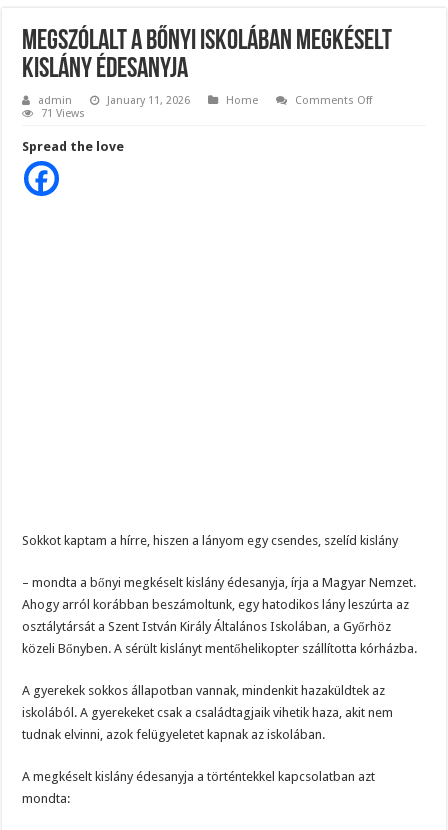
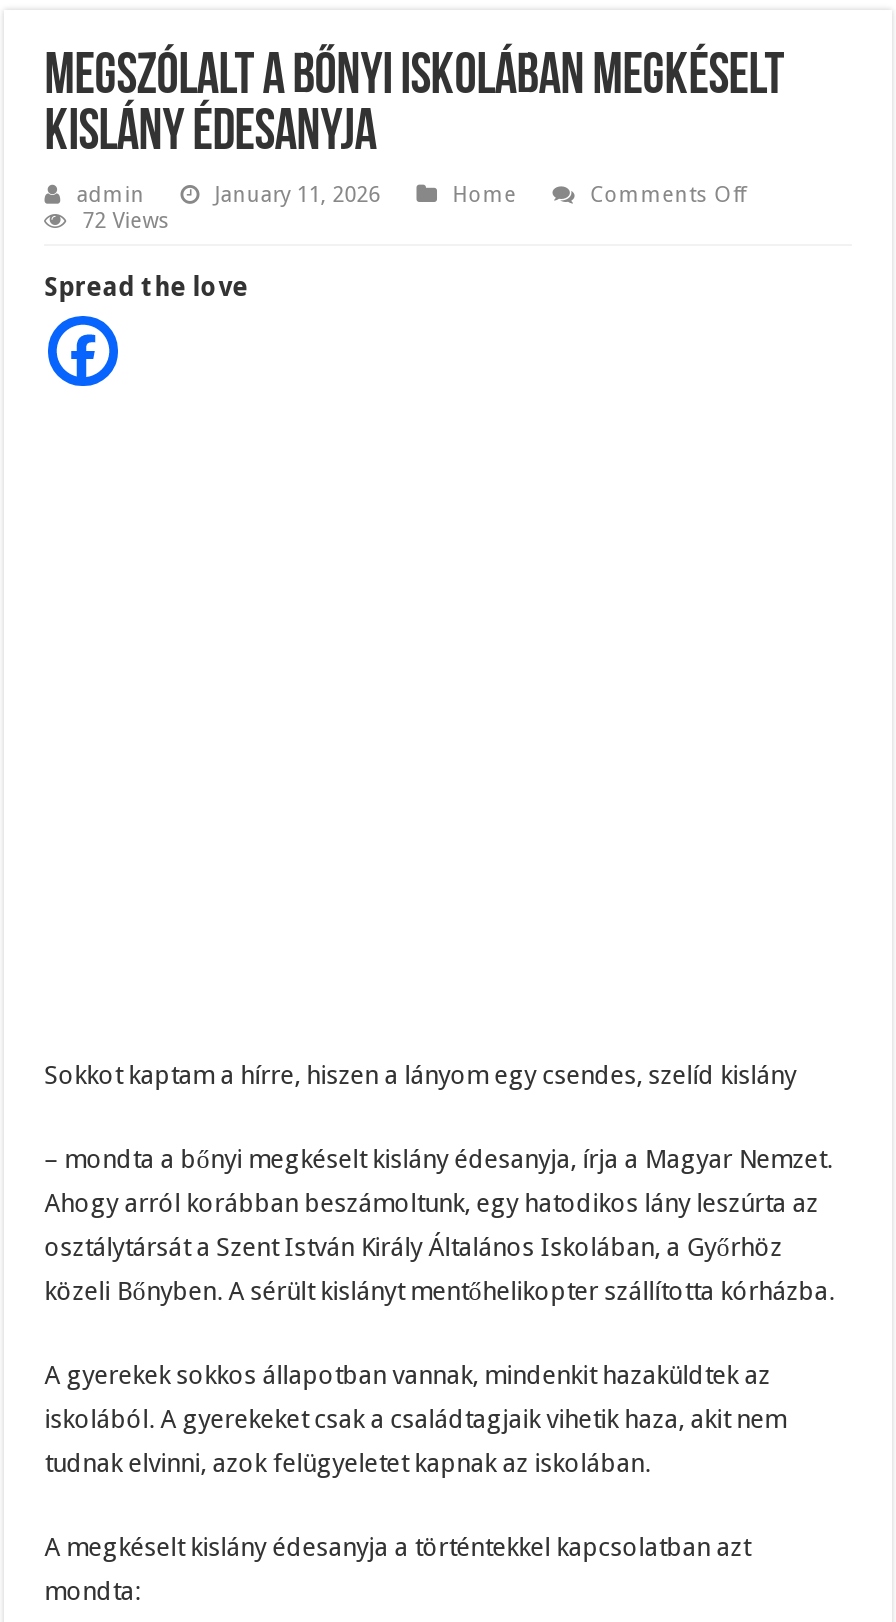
[41,106,85,119] 71 Views -> [82,207,170,233] 72 Views

